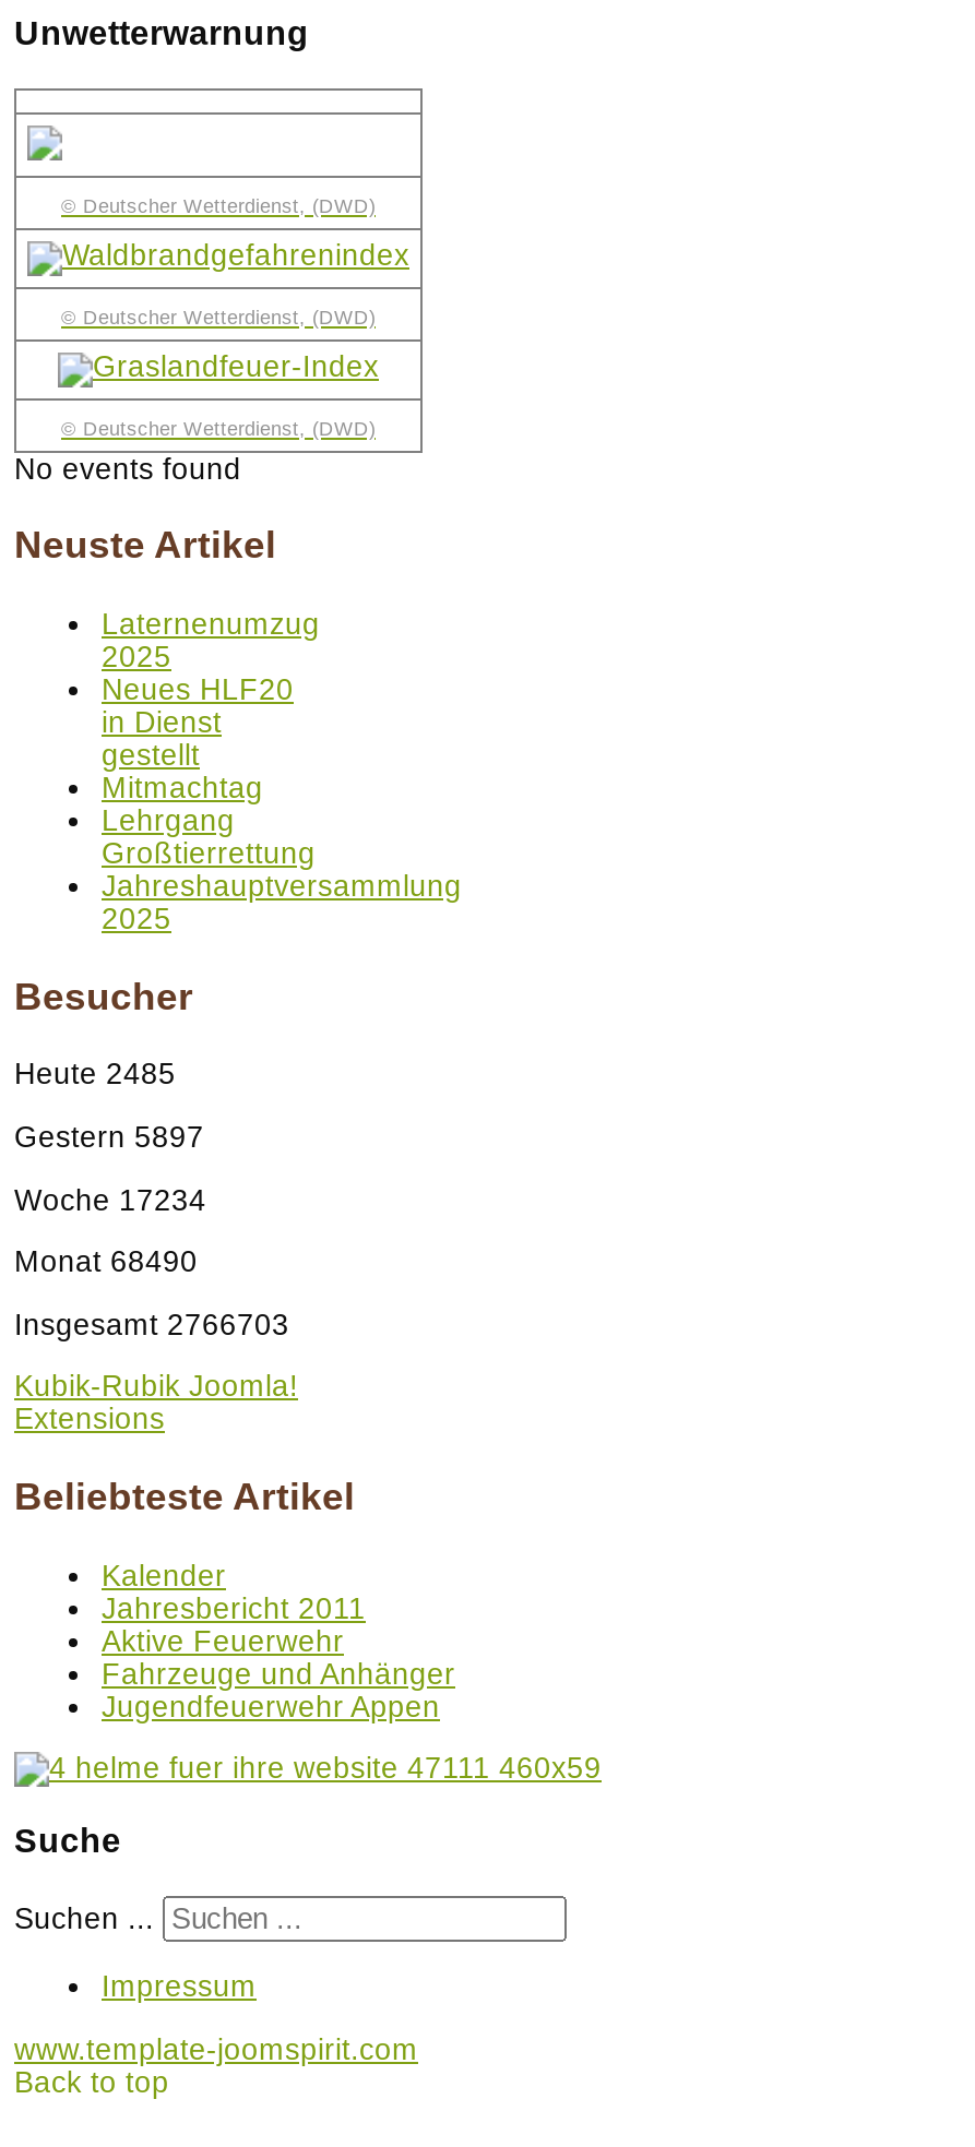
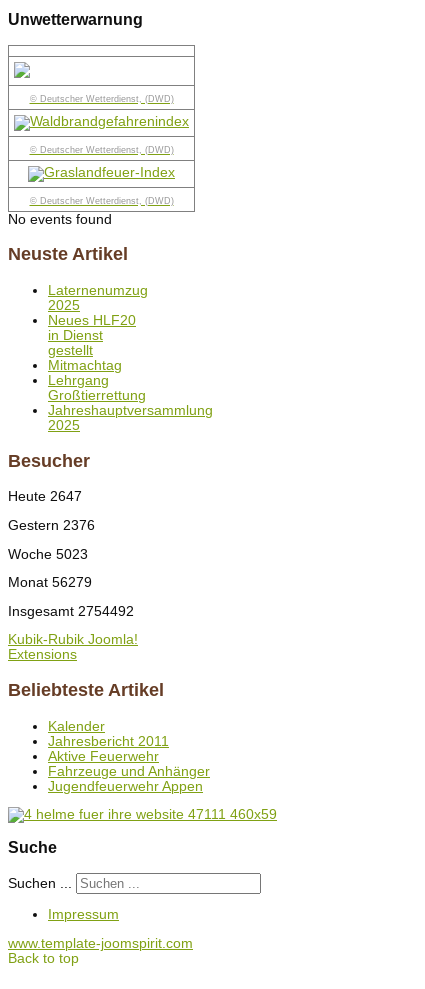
[14,1059,176,1091] Heute 2485 -> [8,489,82,504] Heute 2647
[14,1121,204,1154] Gestern 5897 -> [8,518,95,533] Gestern 2376
[14,1183,206,1216] Woche 17234 -> [8,547,88,562] Woche 5023
[14,1246,198,1279] Monat 68490 -> [8,575,92,590] Monat 56279
[14,1308,289,1341] Insgesamt 2766703 -> [8,604,134,619] Insgesamt 2754492

